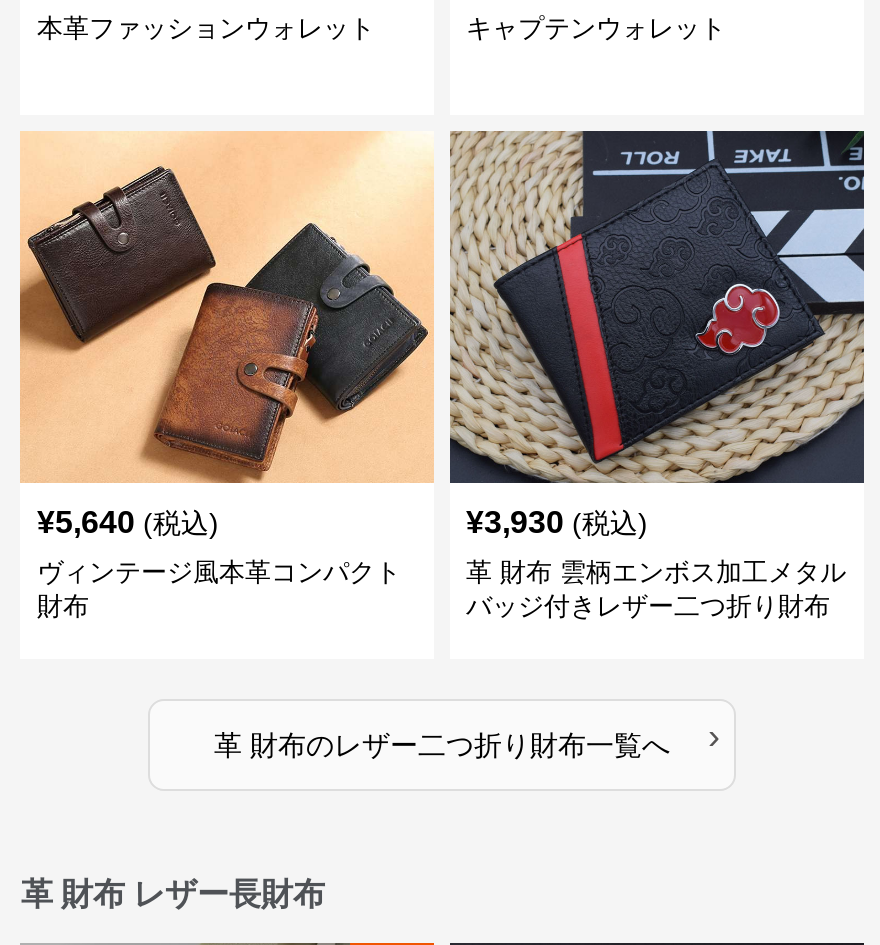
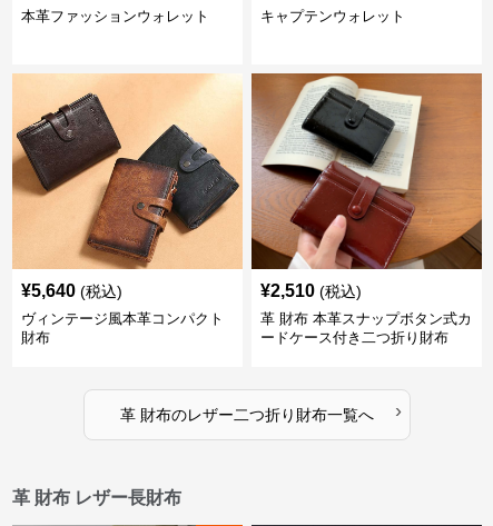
[450,129,866,539] [image] | ¥3,930 (税込) -> [252,72,483,300] [image] | ¥2,510 (税込)
[466,557,846,621] 革 財布 雲柄エンボス加工メタル | バッジ付きレザー二つ折り財布 -> [260,310,472,346] 革 財布 本革スナップボタン式カ | ードケース付き二つ折り財布

